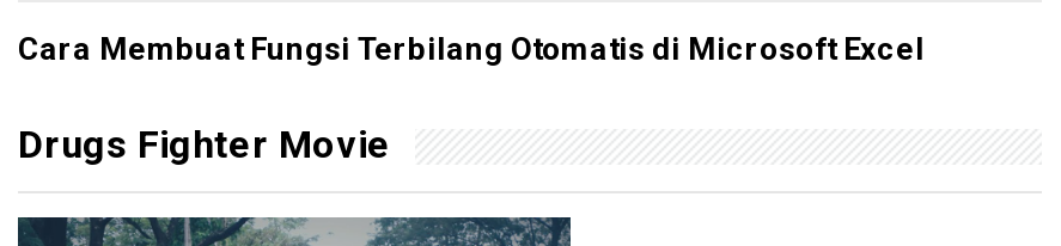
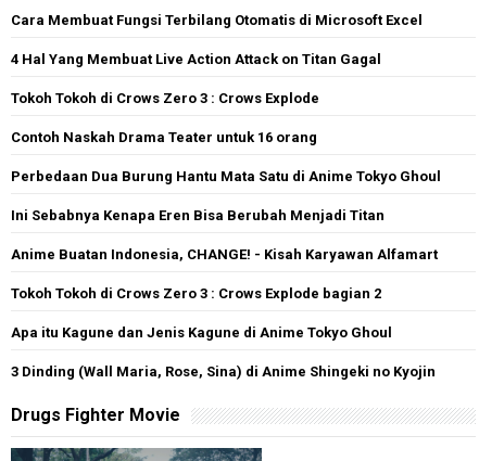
none -> [11,51,441,379] 4 Hal Yang Membuat Live Action Attack on Titan Gagal | Tokoh Tokoh di Crows Zero 3 : Crows Explode | Contoh Naskah Drama Teater untuk 16 orang | Perbedaan Dua Burung Hantu Mata Satu di Anime Tokyo Ghoul | Ini Sebabnya Kenapa Eren Bisa Berubah Menjadi Titan | Anime Buatan Indonesia, CHANGE! - Kisah Karyawan Alfamart | Tokoh Tokoh di Crows Zero 3 : Crows Explode bagian 2 | Apa itu Kagune dan Jenis Kagune di Anime Tokyo Ghoul | 3 Dinding (Wall Maria, Rose, Sina) di Anime Shingeki no Kyojin

